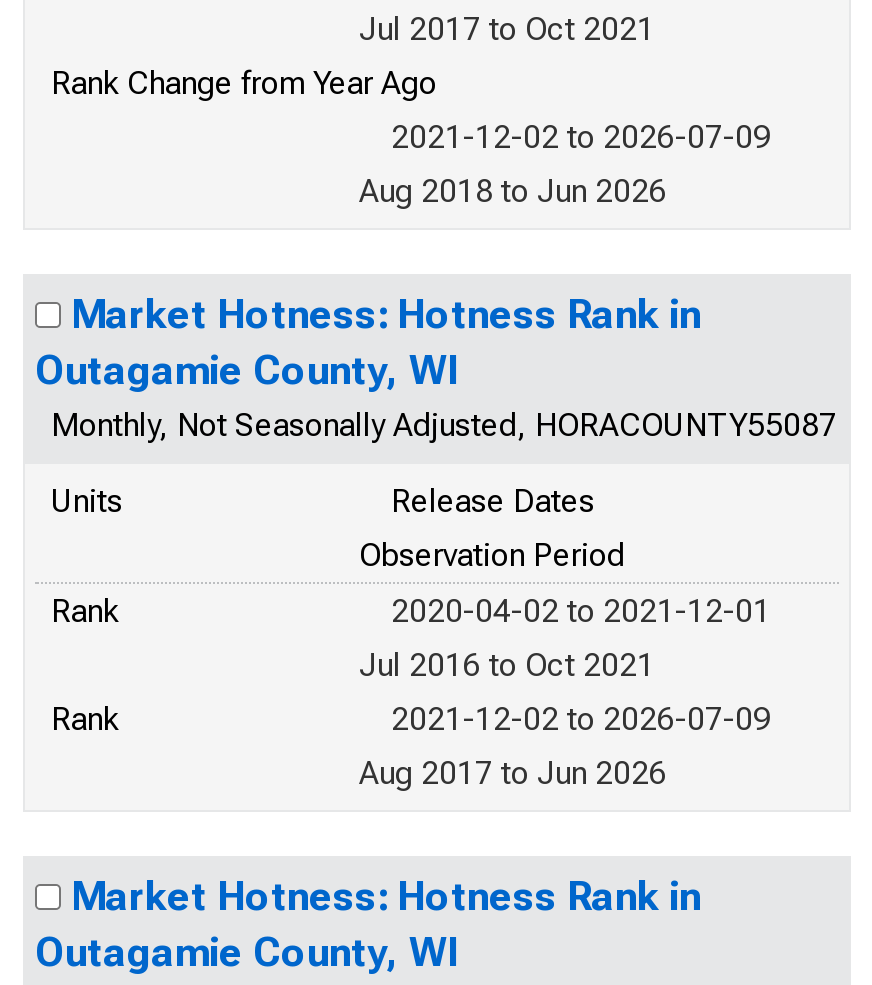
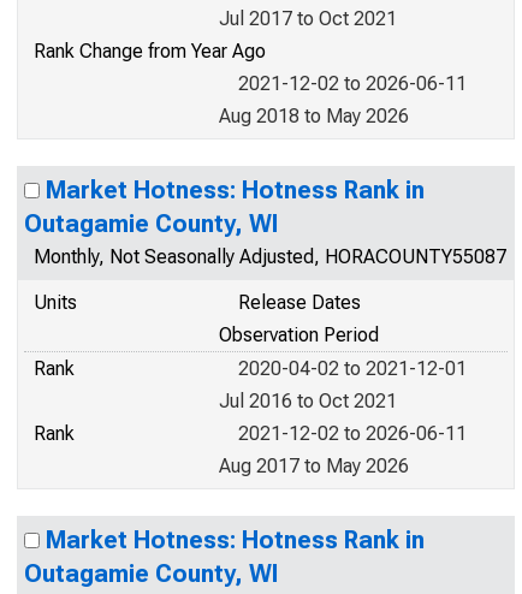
[391,118,771,156] 2021-12-02 to 2026-07-09 -> [238,72,467,95] 2021-12-02 to 2026-06-11
[359,172,667,210] Aug 2018 to Jun 2026 -> [219,105,409,127] Aug 2018 to May 2026
[391,700,771,738] 2021-12-02 to 2026-07-09 -> [238,422,467,445] 2021-12-02 to 2026-06-11
[359,754,667,792] Aug 2017 to Jun 2026 -> [219,455,409,477] Aug 2017 to May 2026

